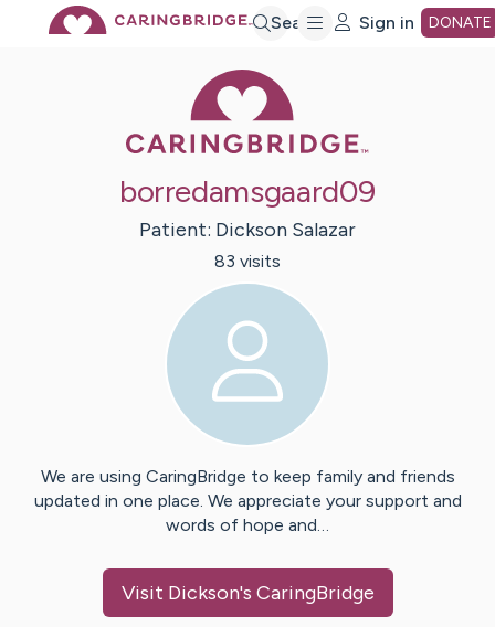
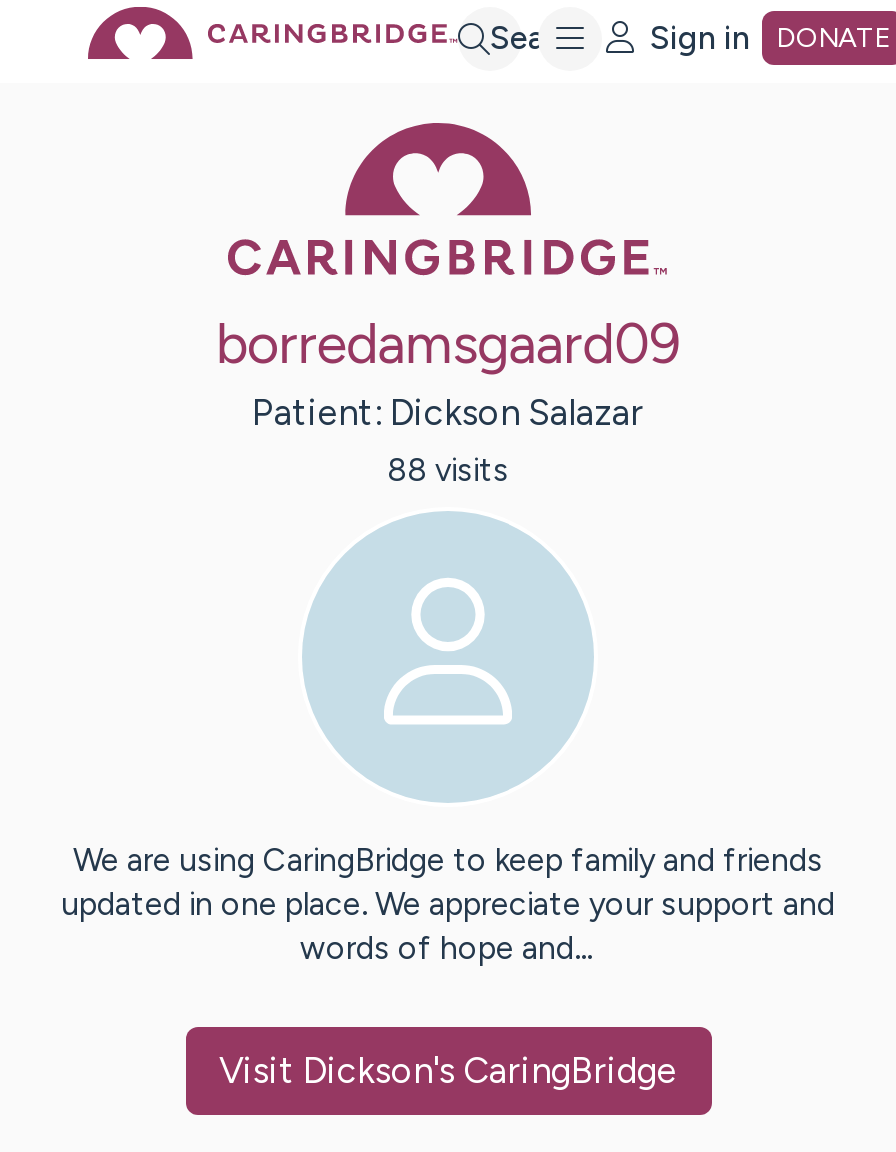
[214,251,281,272] 83 visits -> [387,452,509,490] 88 visits

